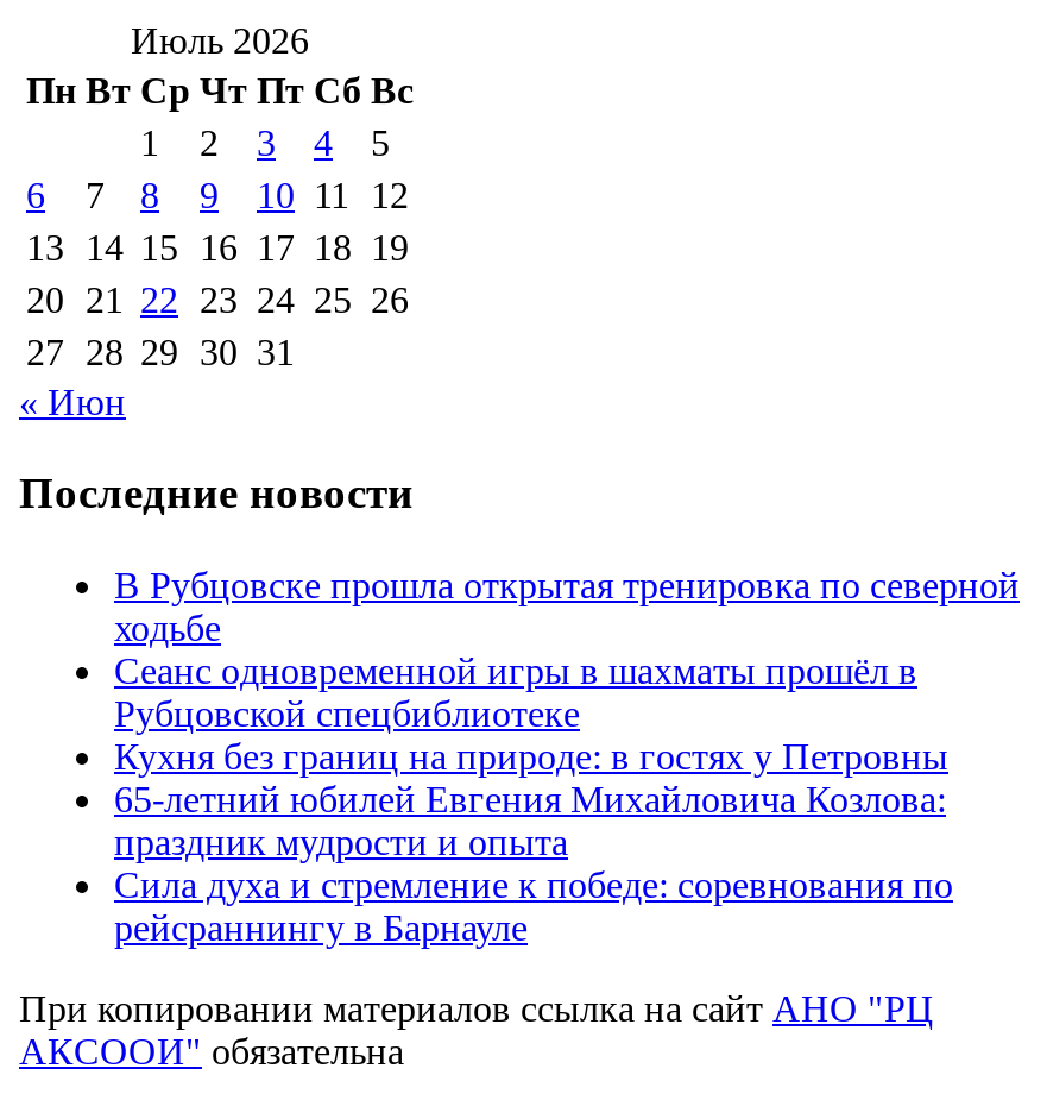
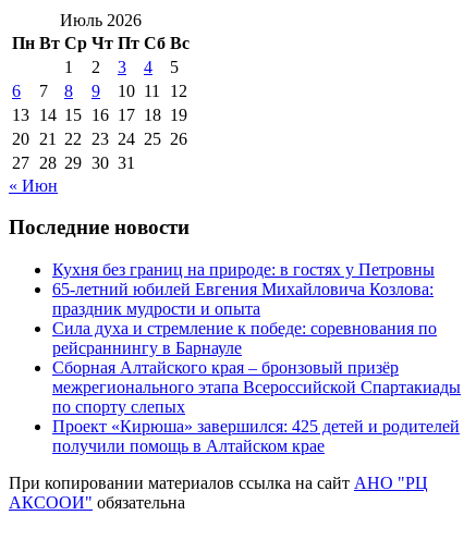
[114,565,1020,734] В Рубцовске прошла открытая тренировка по северной | ходьбе | Сеанс одновременной игры в шахматы прошёл в | Рубцовской спецбиблиотеке -> none
moved [114,736,953,948] -> [52,260,437,357]: Кухня без границ на природе: в гостях у Петровны | 65-летний юбилей Евгения Михайловича Козлова: | праздник мудрости и опыта | Сила духа и стремление к победе: соревнования по | рейсраннингу в Барнауле
none -> [52,358,461,455] Сборная Алтайского края – бронзовый призёр | межрегионального этапа Всероссийской Спартакиады | по спорту слепых | Проект «Кирюша» завершился: 425 детей и родителей | получили помощь в Алтайском крае

